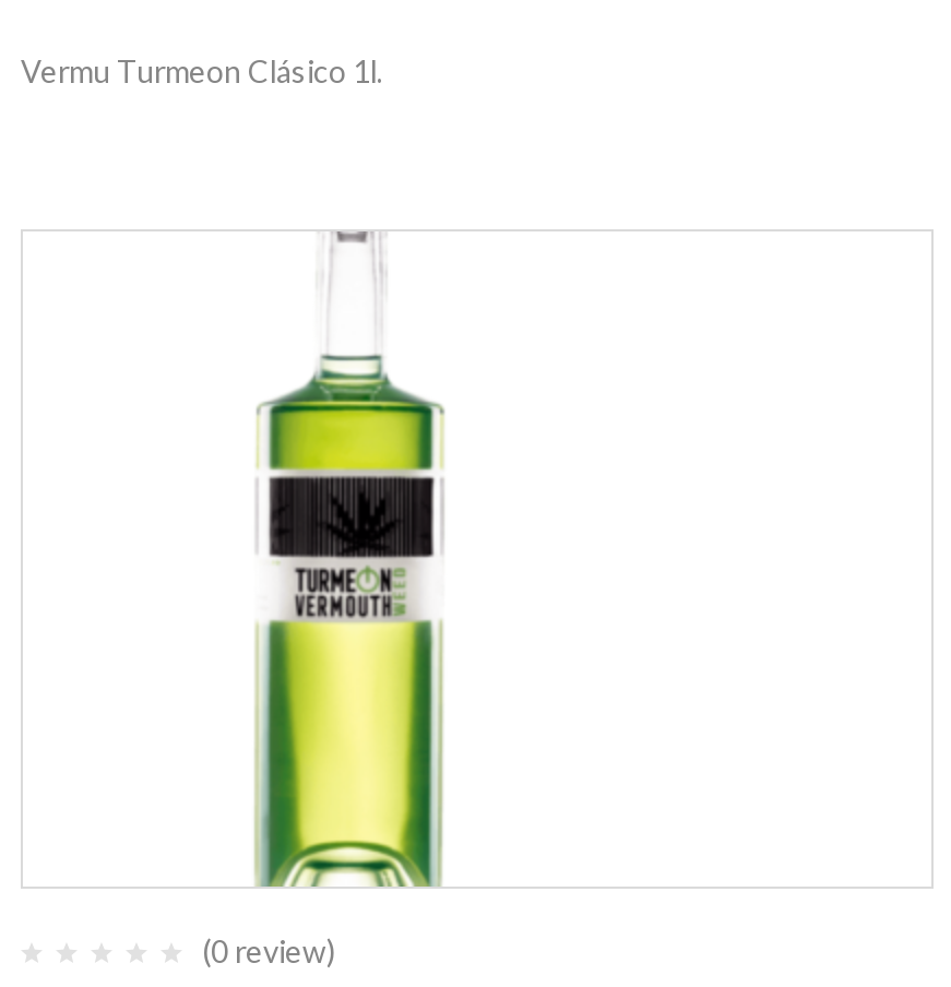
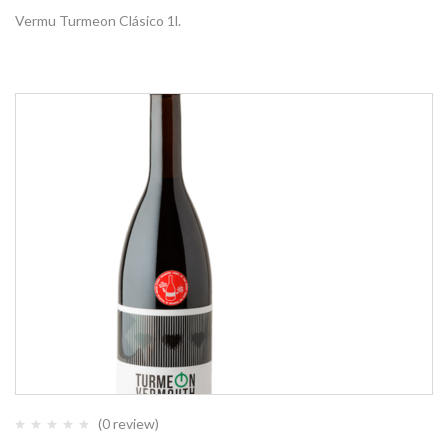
[246,231,451,889] [image] -> [117,93,213,395] [image]

